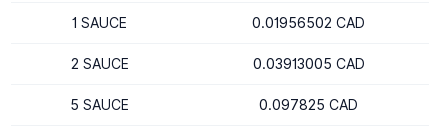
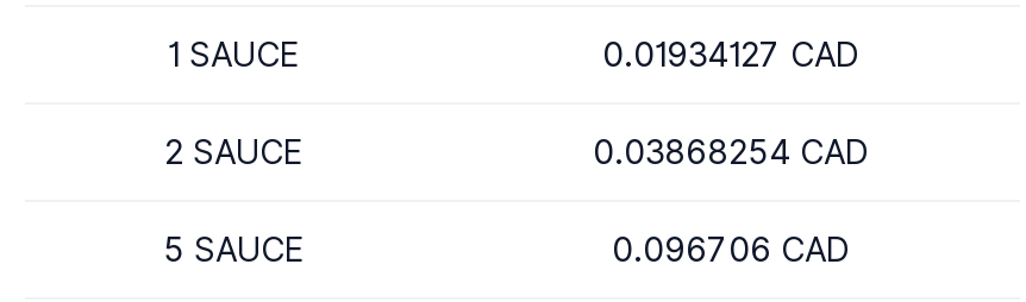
[252,14,365,31] 0.01956502 CAD -> [602,33,859,74] 0.01934127 CAD
[252,55,364,72] 0.03913005 CAD -> [593,131,869,171] 0.03868254 CAD
[259,96,358,113] 0.097825 CAD -> [612,228,850,269] 0.096706 CAD

